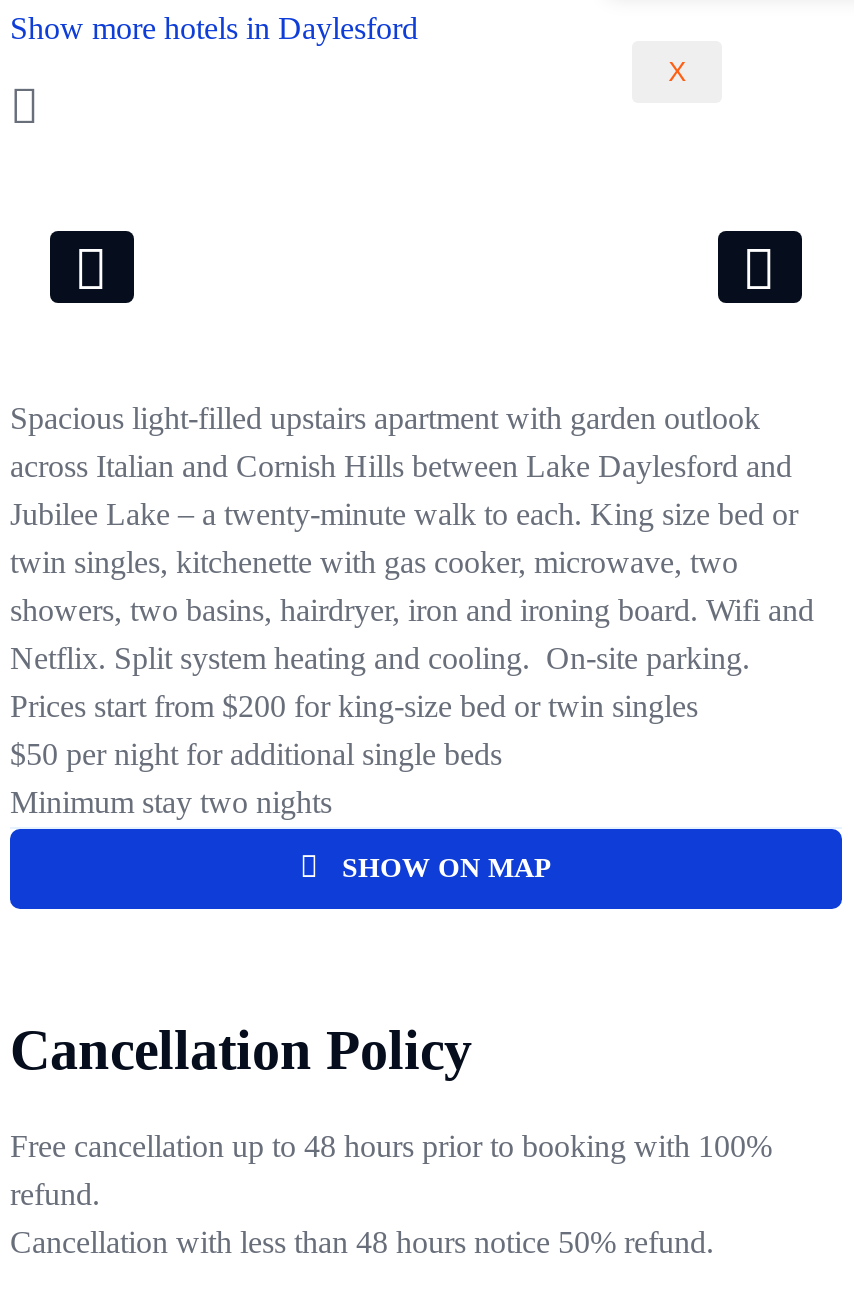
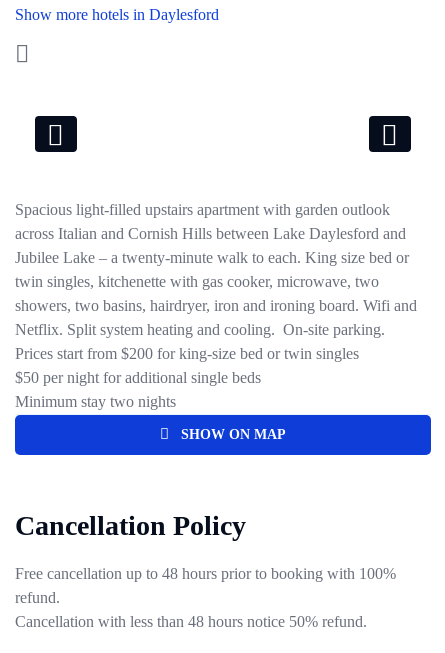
[668,57,686,87] X -> none

